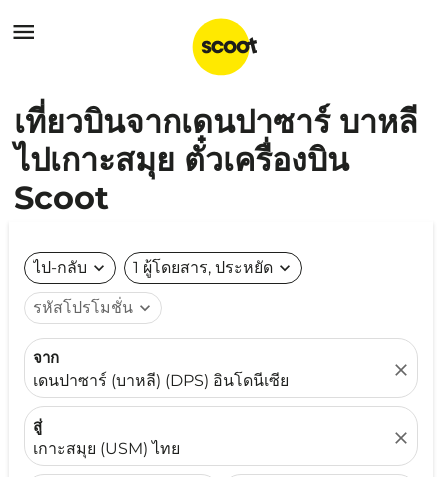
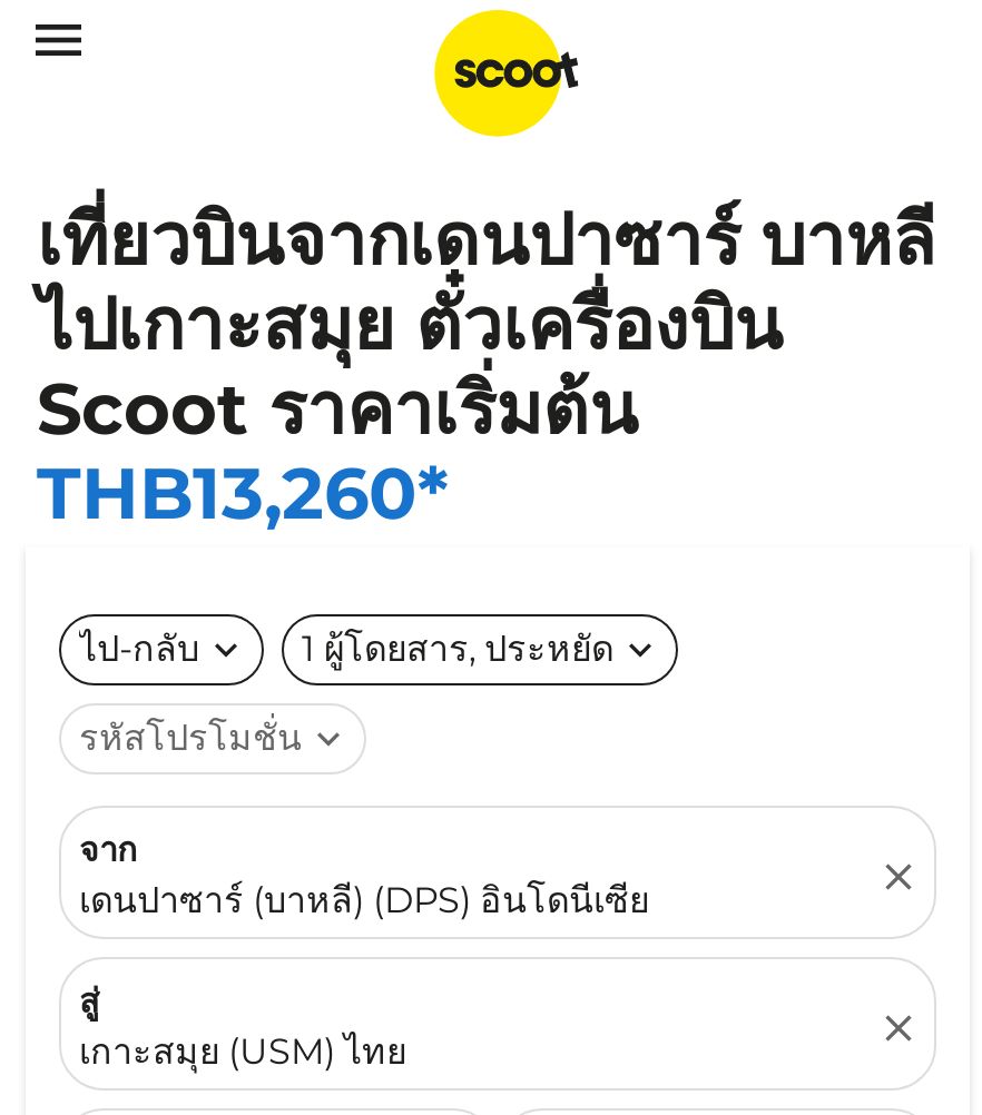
[14,178,109,217] Scoot -> [37,365,638,536] Scoot ราคาเริ่มต้น | THB13,260*

